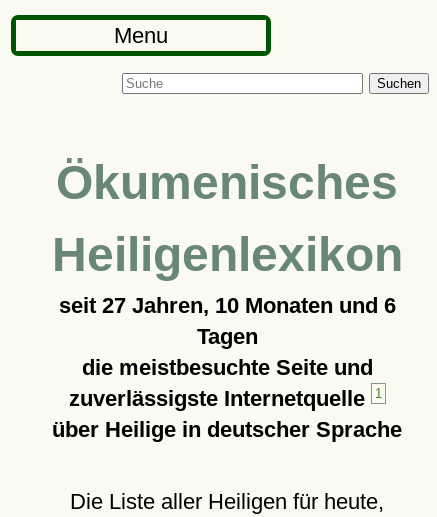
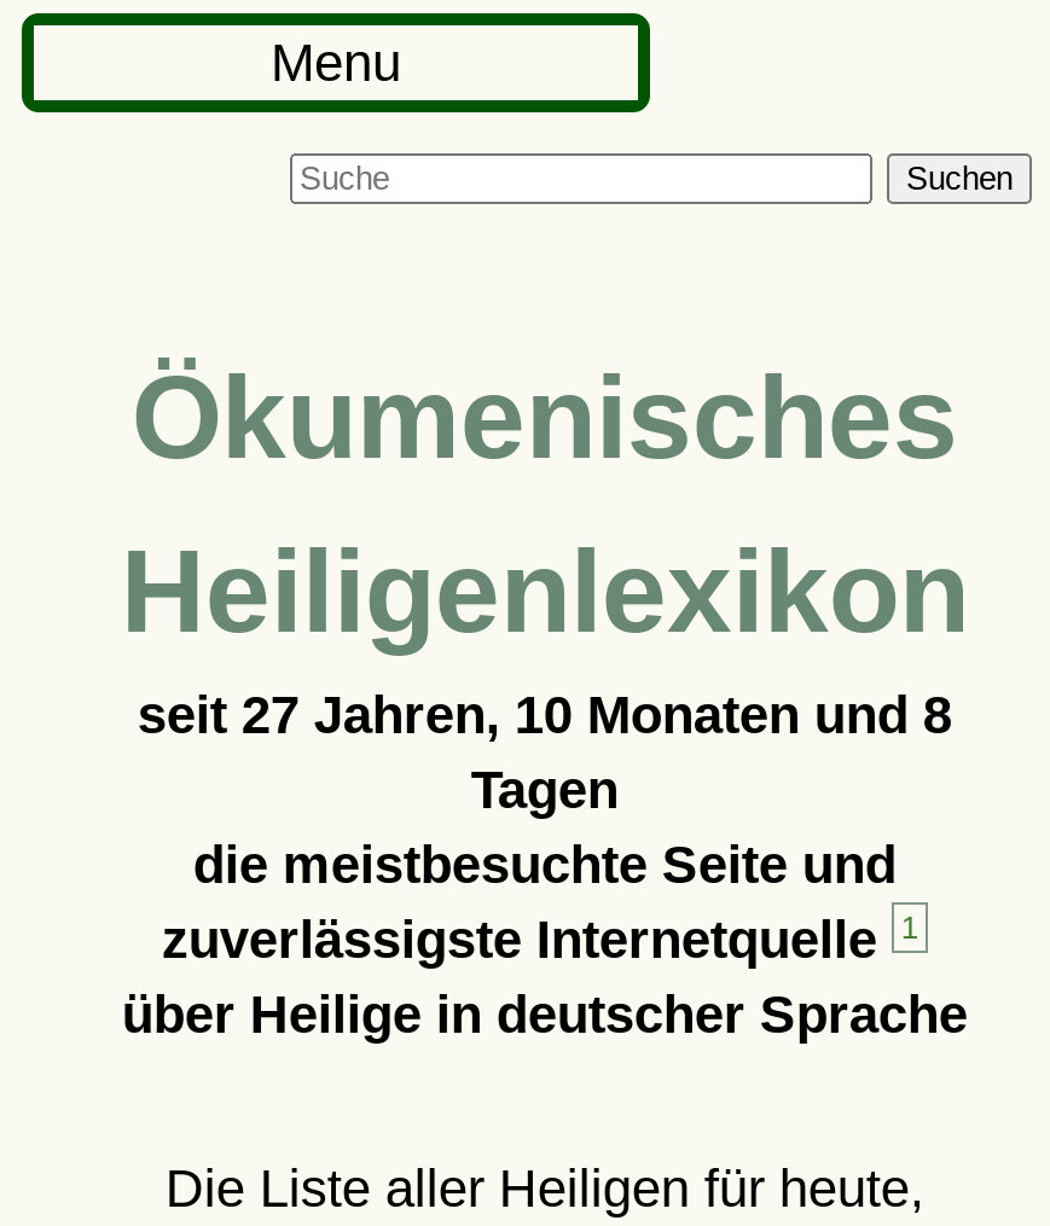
[59,293,396,318] seit 27 Jahren, 10 Monaten und 6 -> [138,685,952,745] seit 27 Jahren, 10 Monaten und 8

